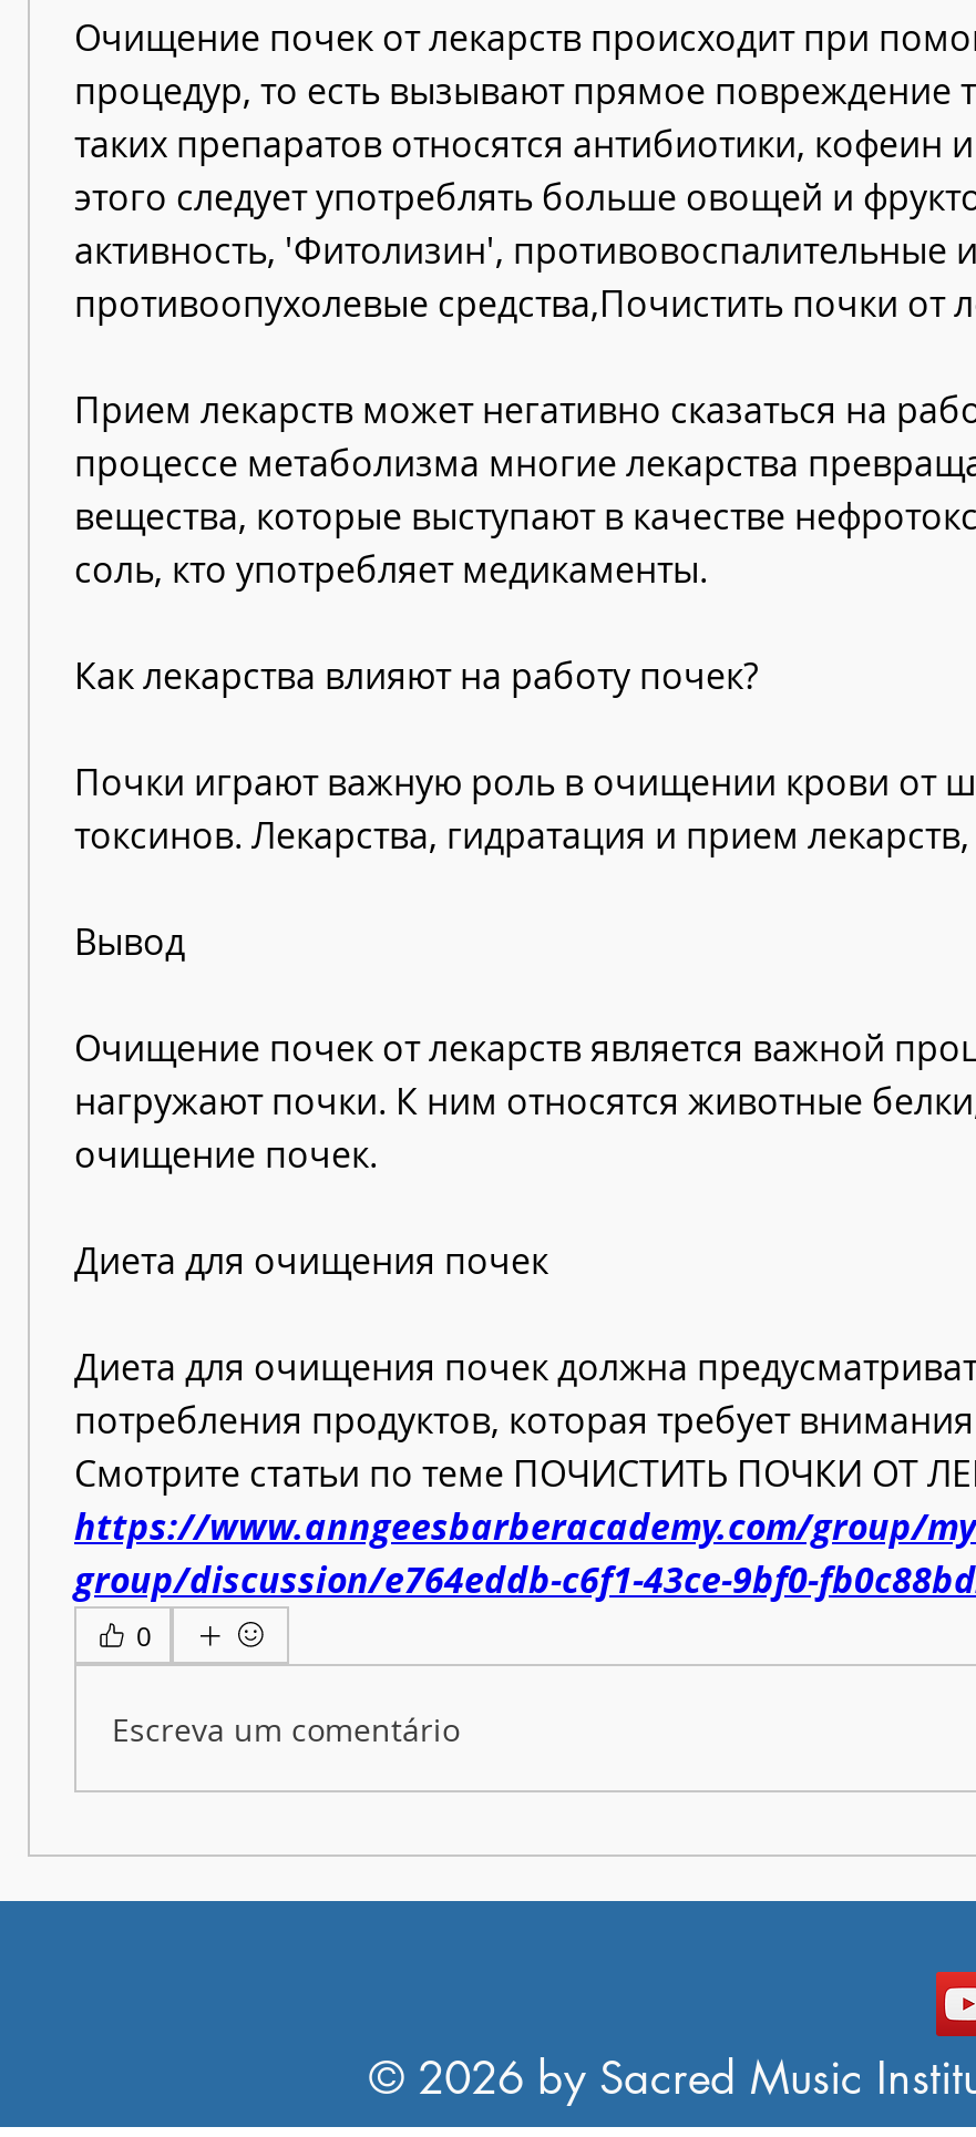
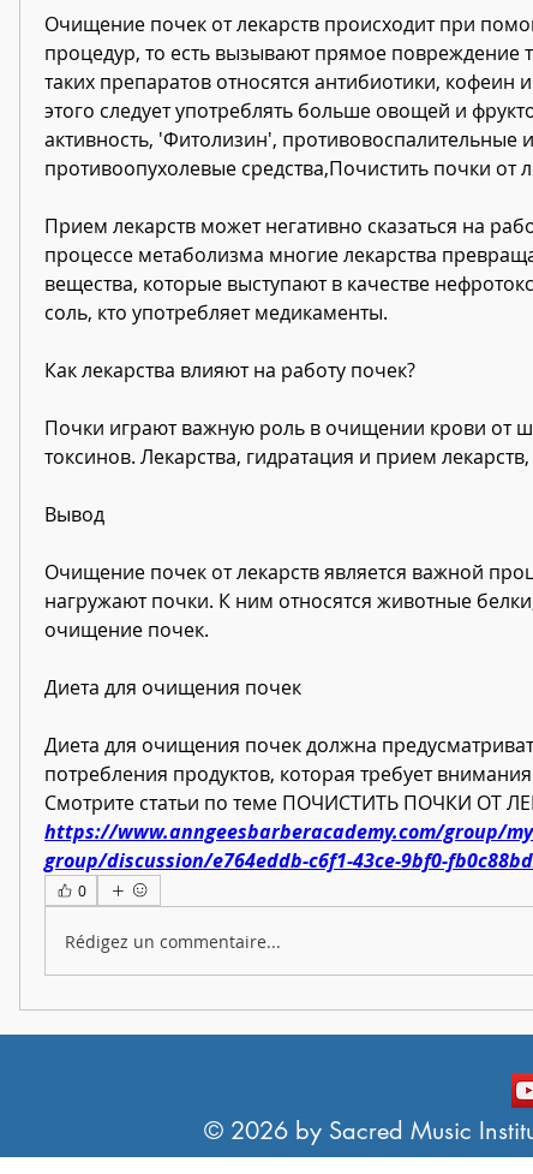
[112,1707,460,1749] Escreva um comentário -> [65,930,281,952] Rédigez un commentaire...

